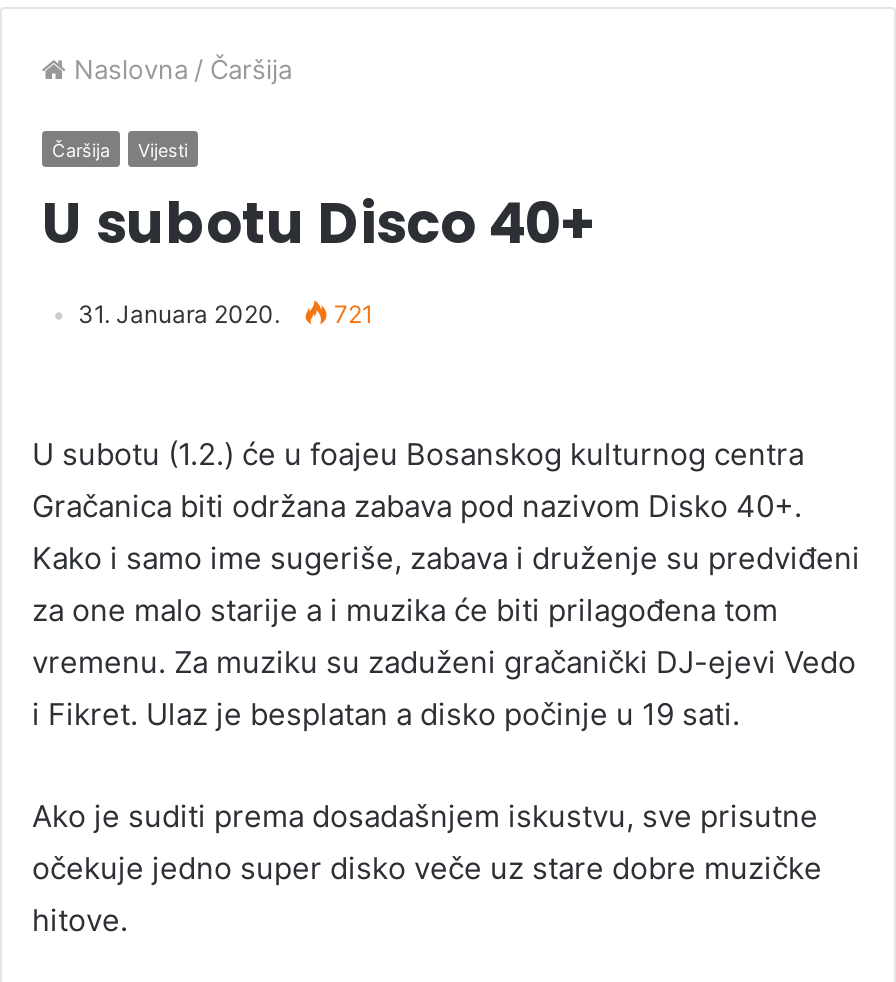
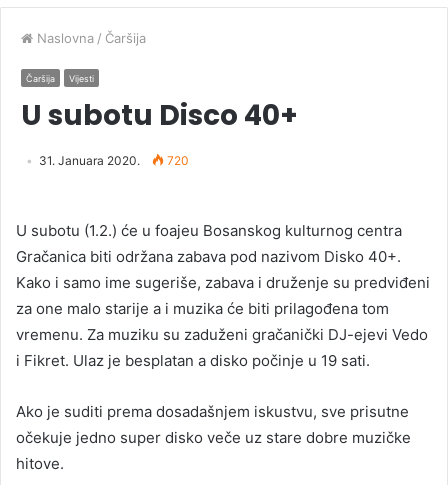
[78,300,374,330] 31. Januara 2020. 721 -> [39,153,189,168] 31. Januara 2020. 720

